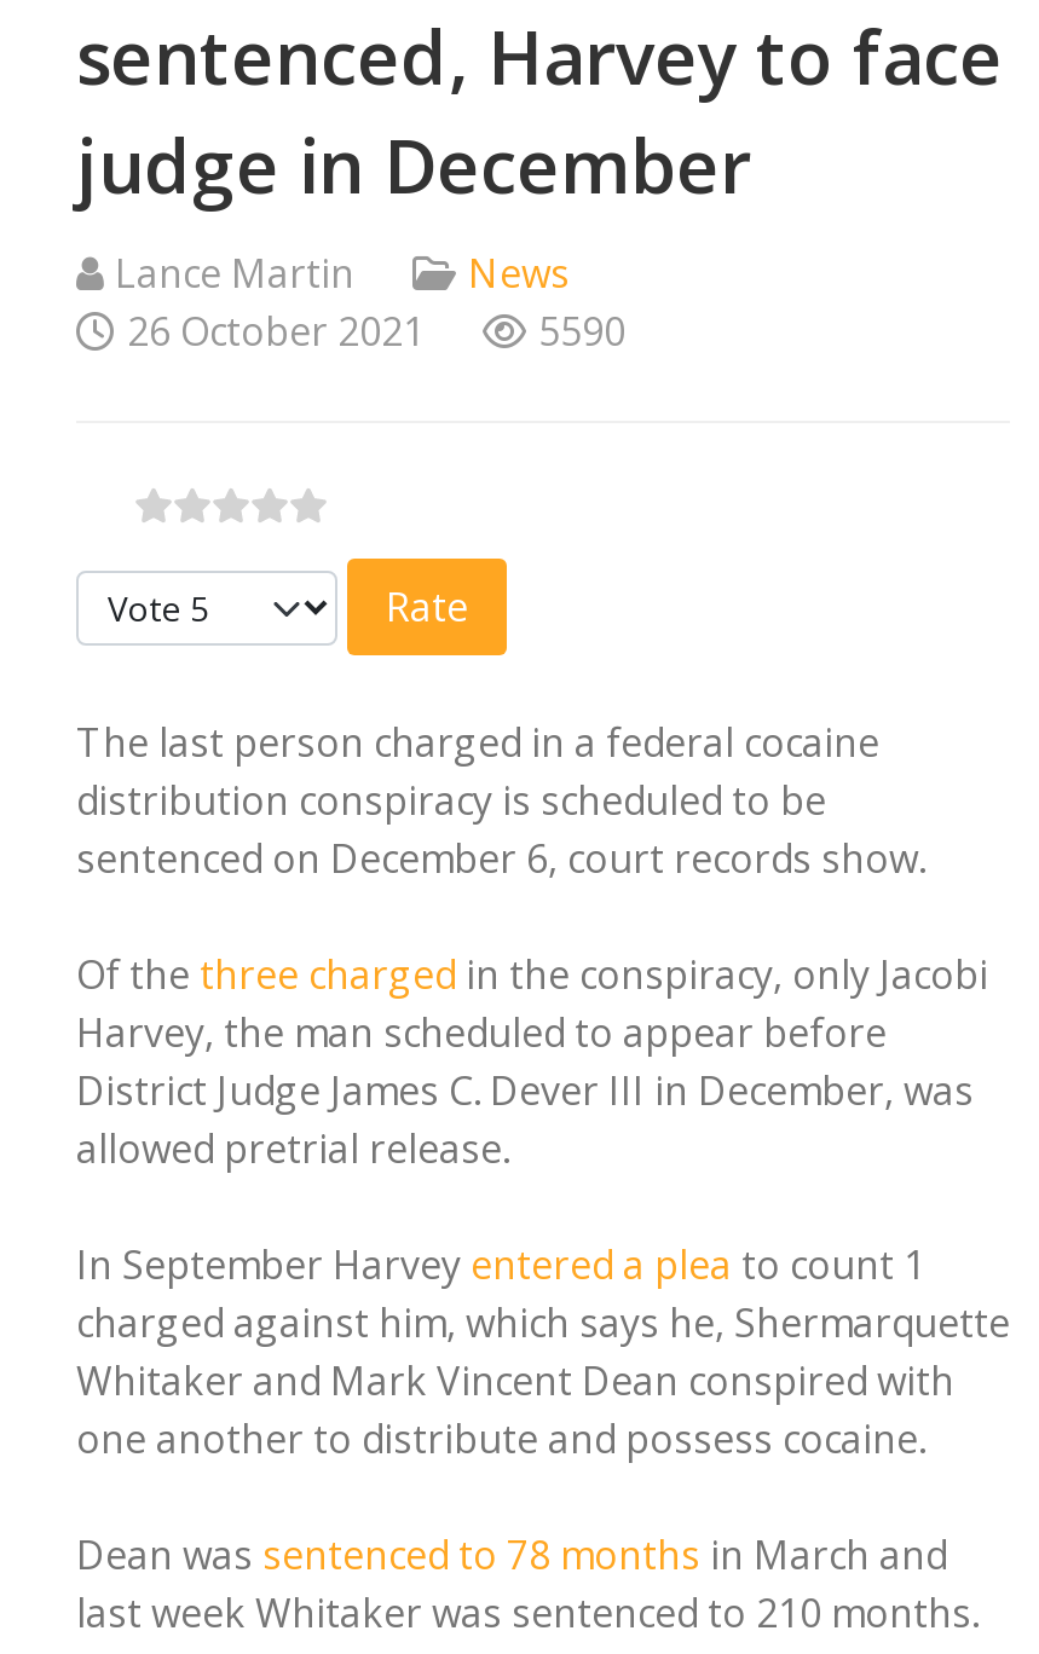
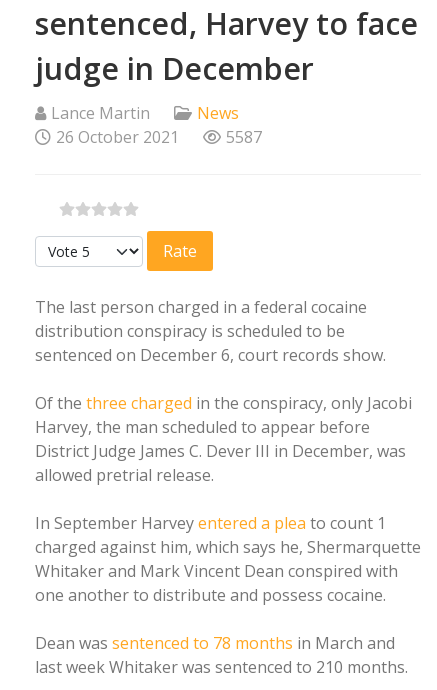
[538,304,625,357] 5590 -> [226,126,262,148] 5587

